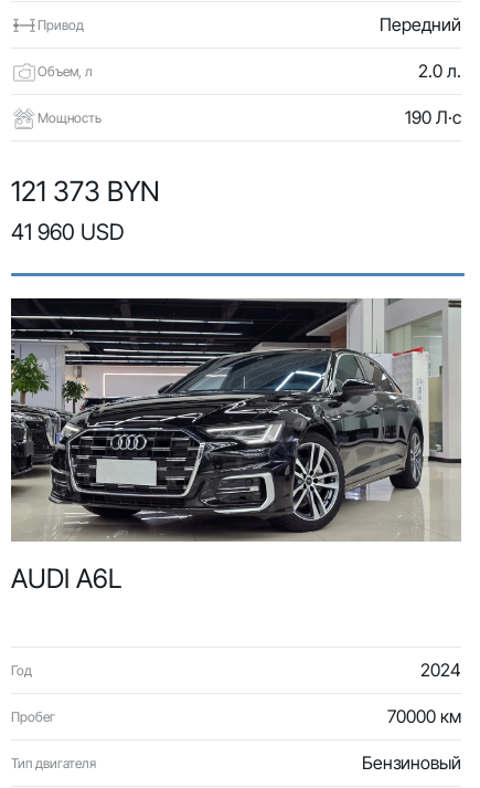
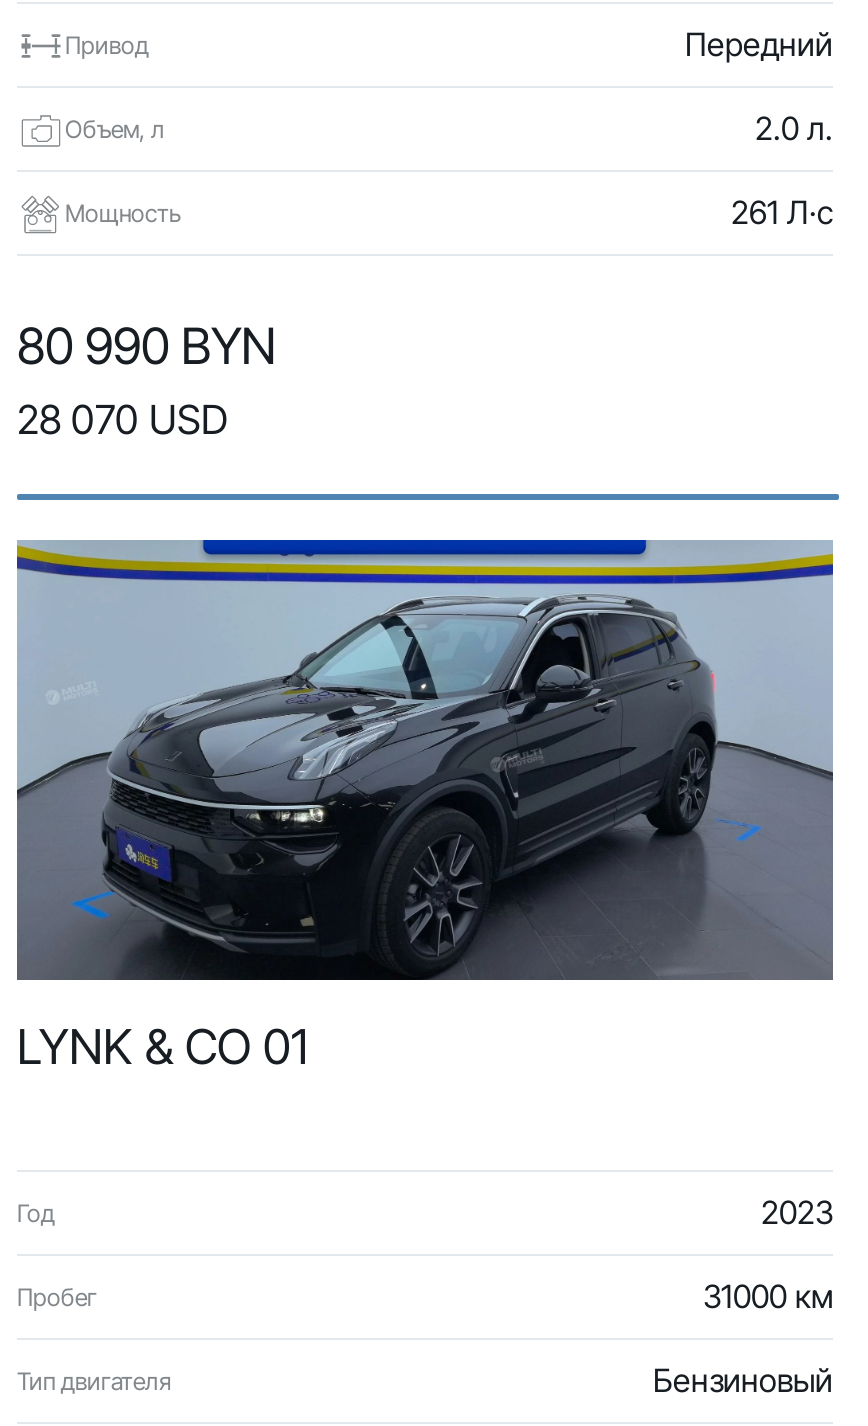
[405,106,461,128] 190 Л·с -> [731,192,833,232] 261 Л·с
[11,175,160,245] 121 373 BYN | 41 960 USD -> [17,316,277,444] 80 990 BYN | 28 070 USD
[10,297,461,595] [image] | AUDI A6L -> [15,538,833,1076] [image] | LYNK & CO 01
[420,659,461,681] 2024 -> [761,1192,833,1232] 2023
[387,705,461,727] 70000 км -> [703,1276,833,1316] 31000 км

